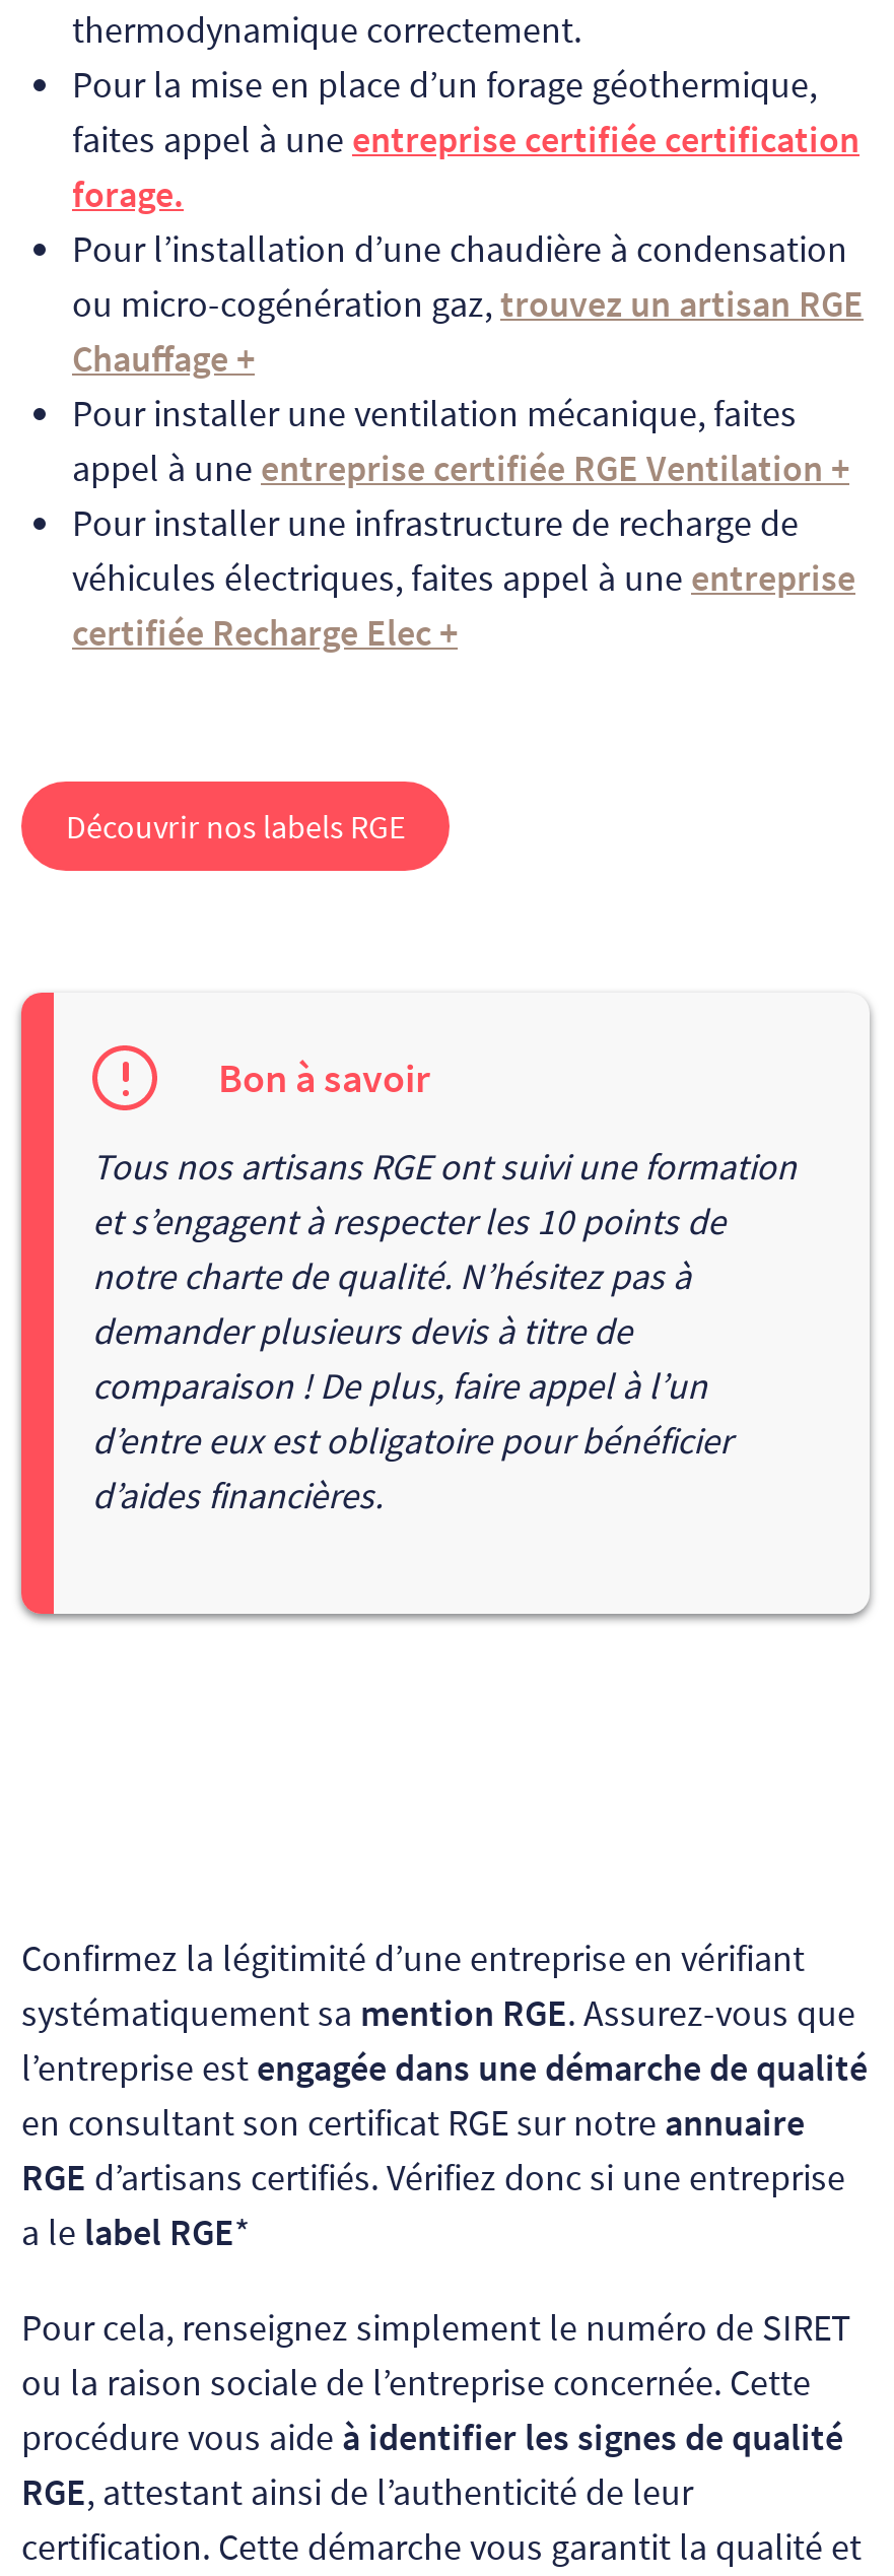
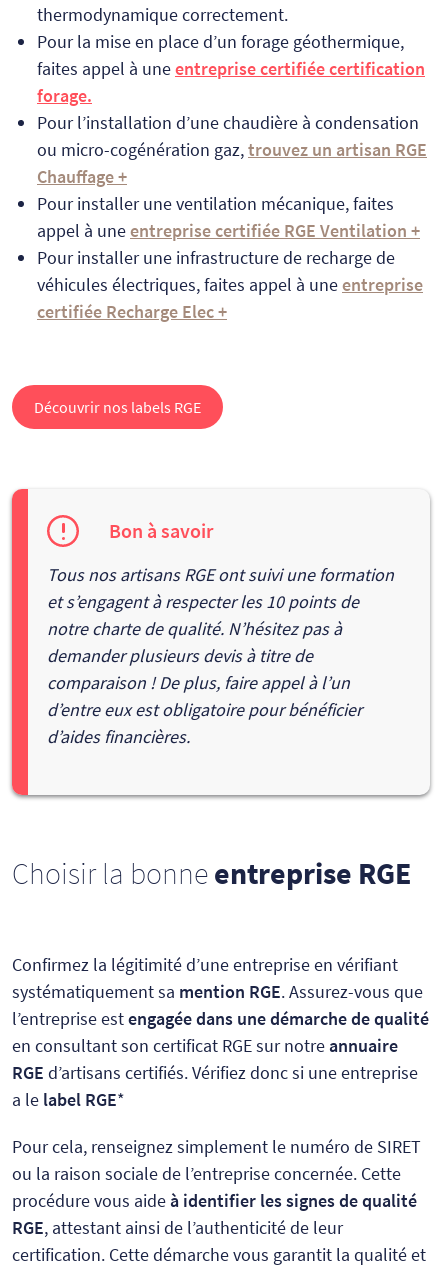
none -> [12,854,411,892] Choisir la bonne entreprise RGE

